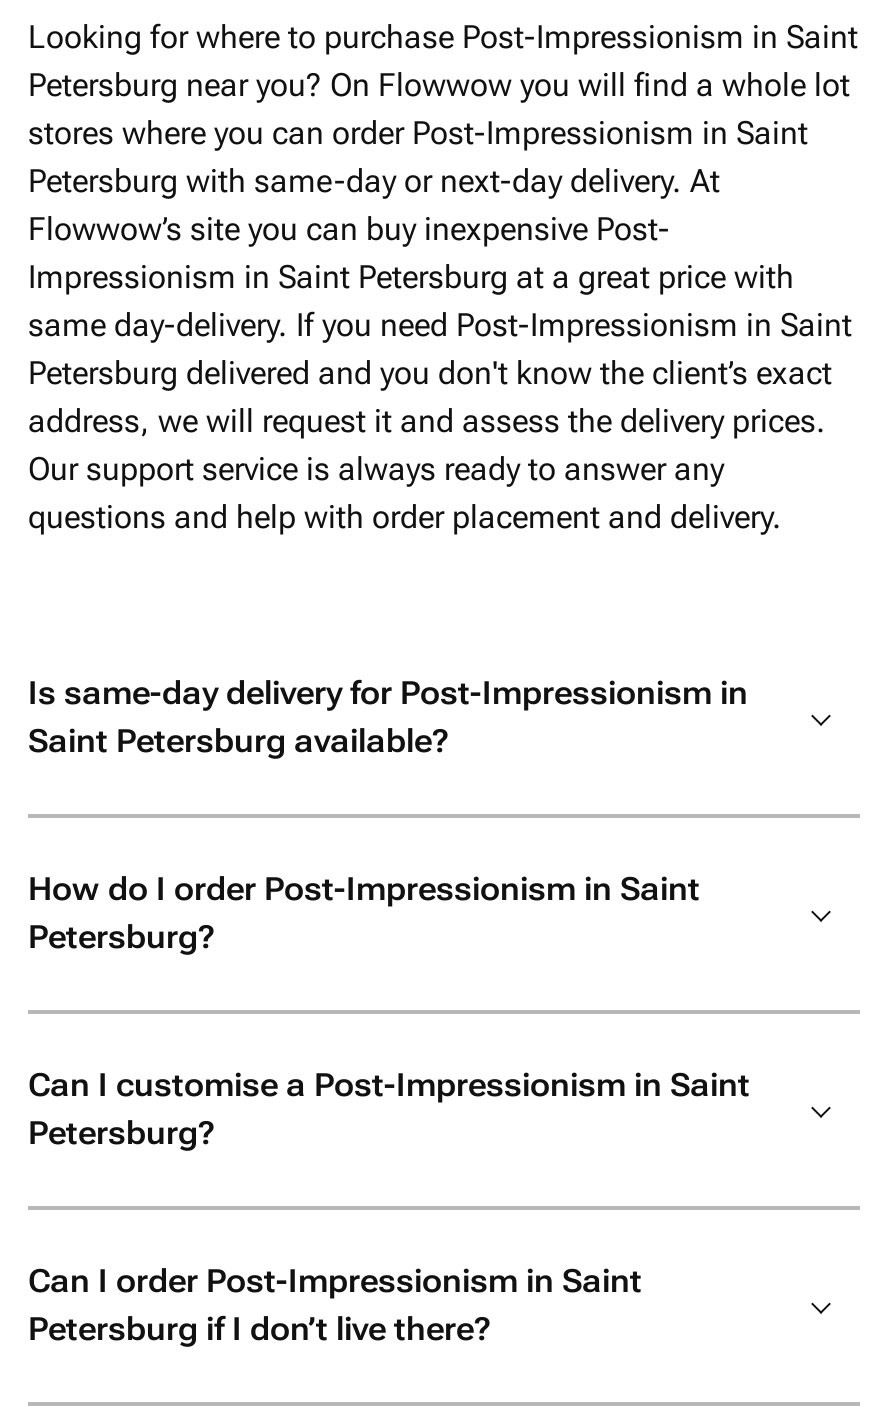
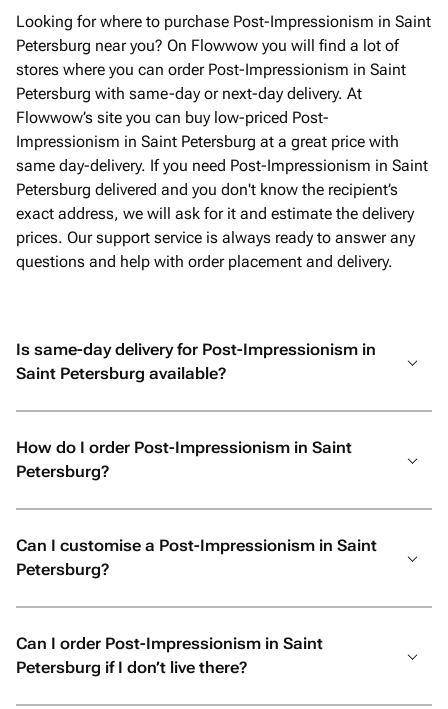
[28,66,850,104] Petersburg near you? On Flowwow you will find a whole lot -> [16,36,399,55] Petersburg near you? On Flowwow you will find a lot of
[28,210,670,248] Flowwow’s site you can buy inexpensive Post- -> [16,108,329,127] Flowwow’s site you can buy low-priced Post-
[28,354,832,488] Petersburg delivered and you don't know the client’s exact | address, we will request it and assess the delivery prices. | Our support service is always ready to answer any -> [16,180,415,247] Petersburg delivered and you don't know the recipient’s | exact address, we will ask for it and estimate the delivery | prices. Our support service is always ready to answer any

